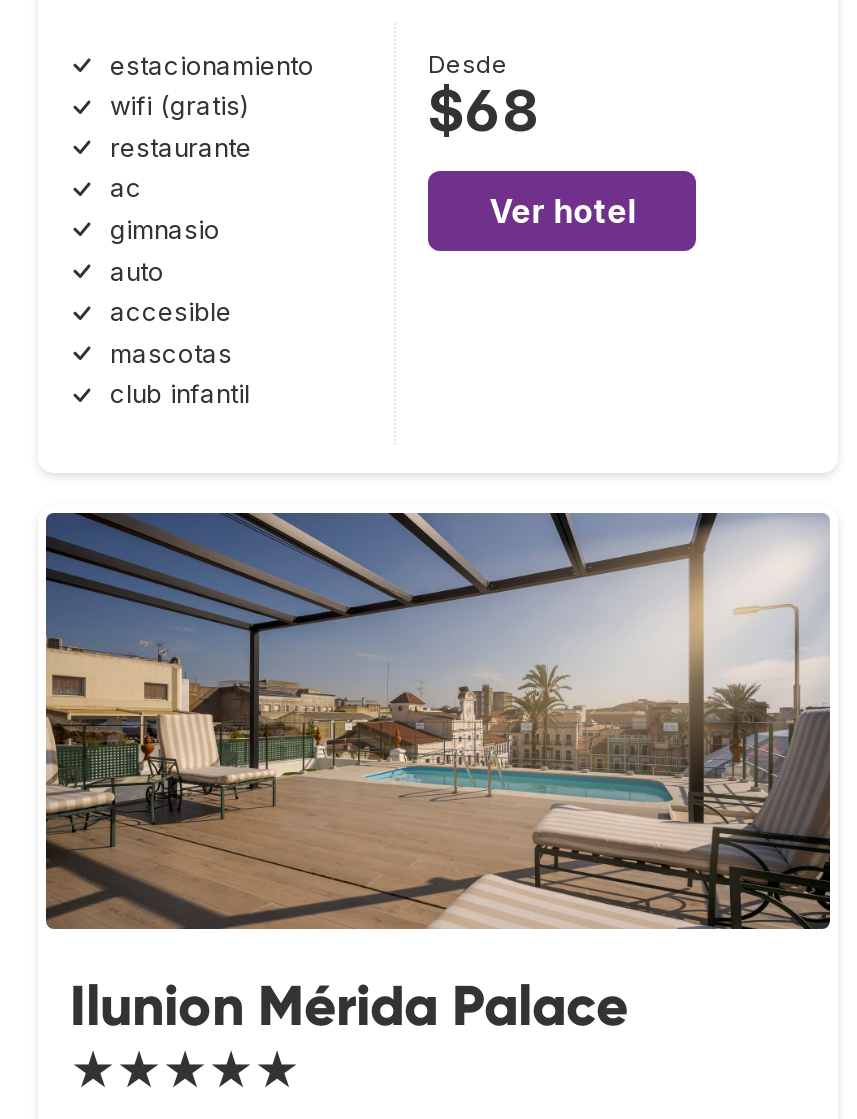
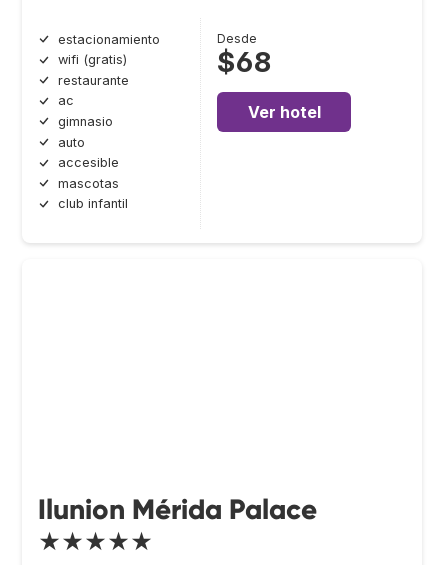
[44,511,832,931] [image] -> none

